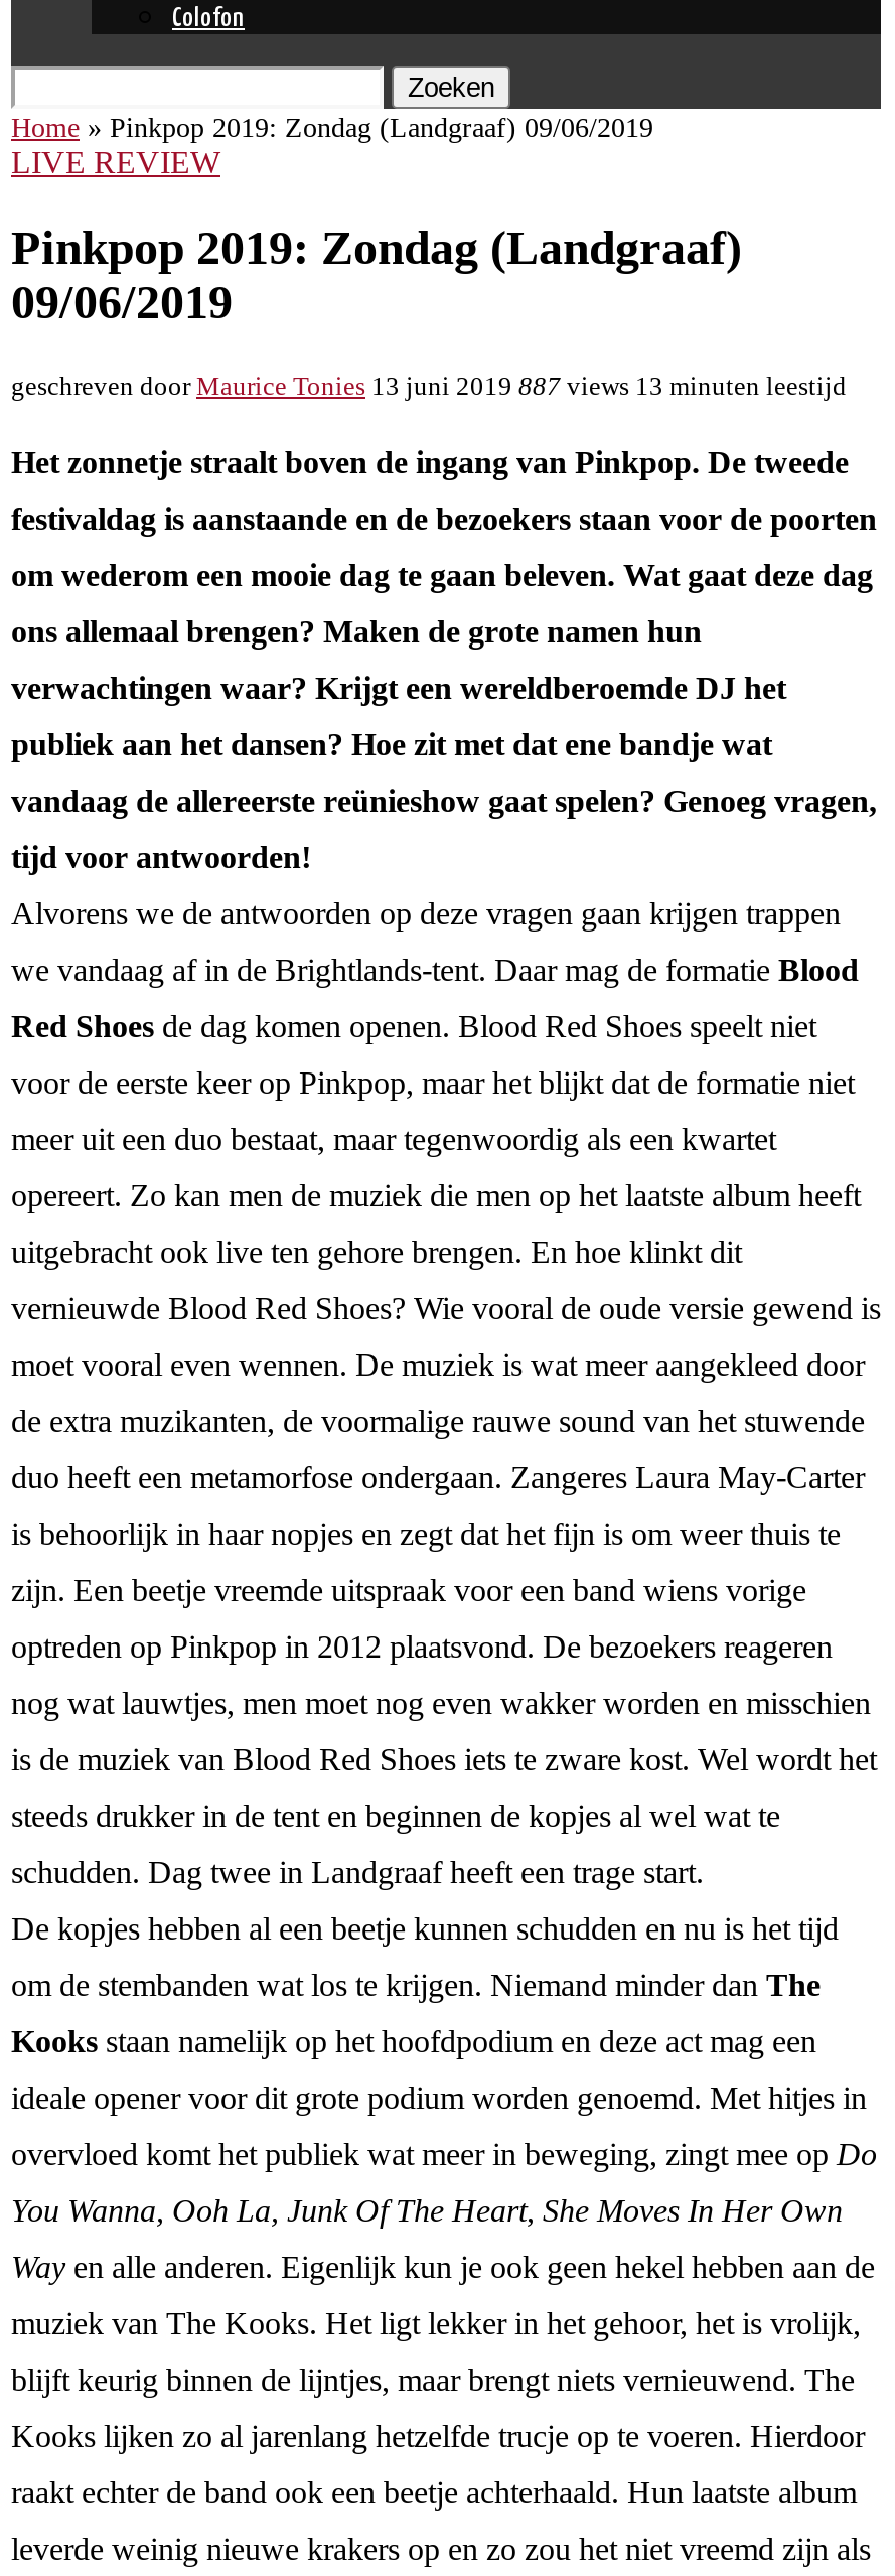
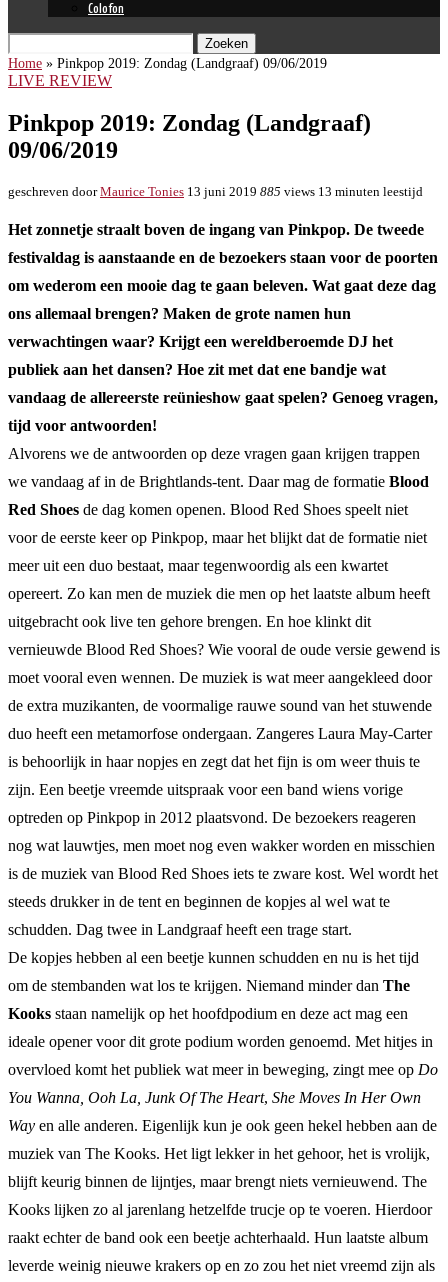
[11,370,847,400] geschreven door Maurice Tonies 13 juni 2019 887 views 13 minuten leestijd -> [8,184,423,199] geschreven door Maurice Tonies 13 juni 2019 885 views 13 minuten leestijd

